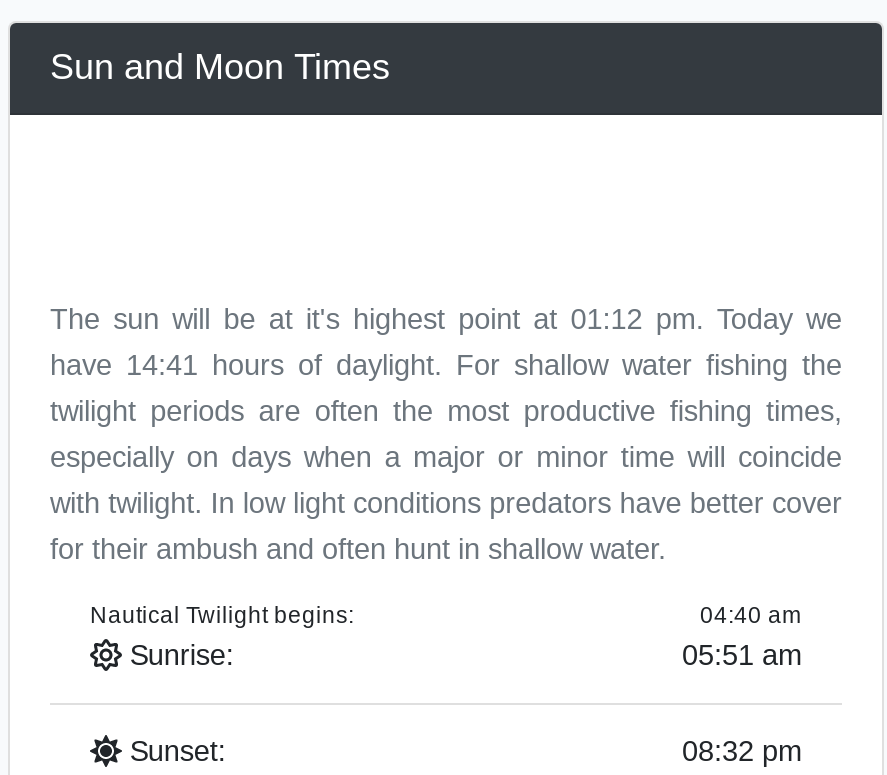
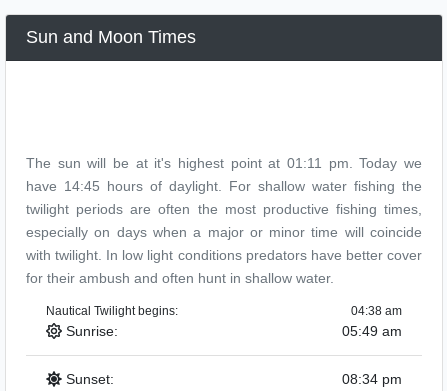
[50,302,842,334] The sun will be at it's highest point at 01:12 pm. Today we -> [26,155,422,171] The sun will be at it's highest point at 01:11 pm. Today we
[50,348,842,380] have 14:41 hours of daylight. For shallow water fishing the -> [26,178,422,194] have 14:45 hours of daylight. For shallow water fishing the
[700,602,802,626] 04:40 am -> [351,305,402,317] 04:38 am
[682,638,802,670] 05:51 am -> [342,323,402,339] 05:49 am
[682,734,802,766] 08:32 pm -> [342,371,402,387] 08:34 pm

